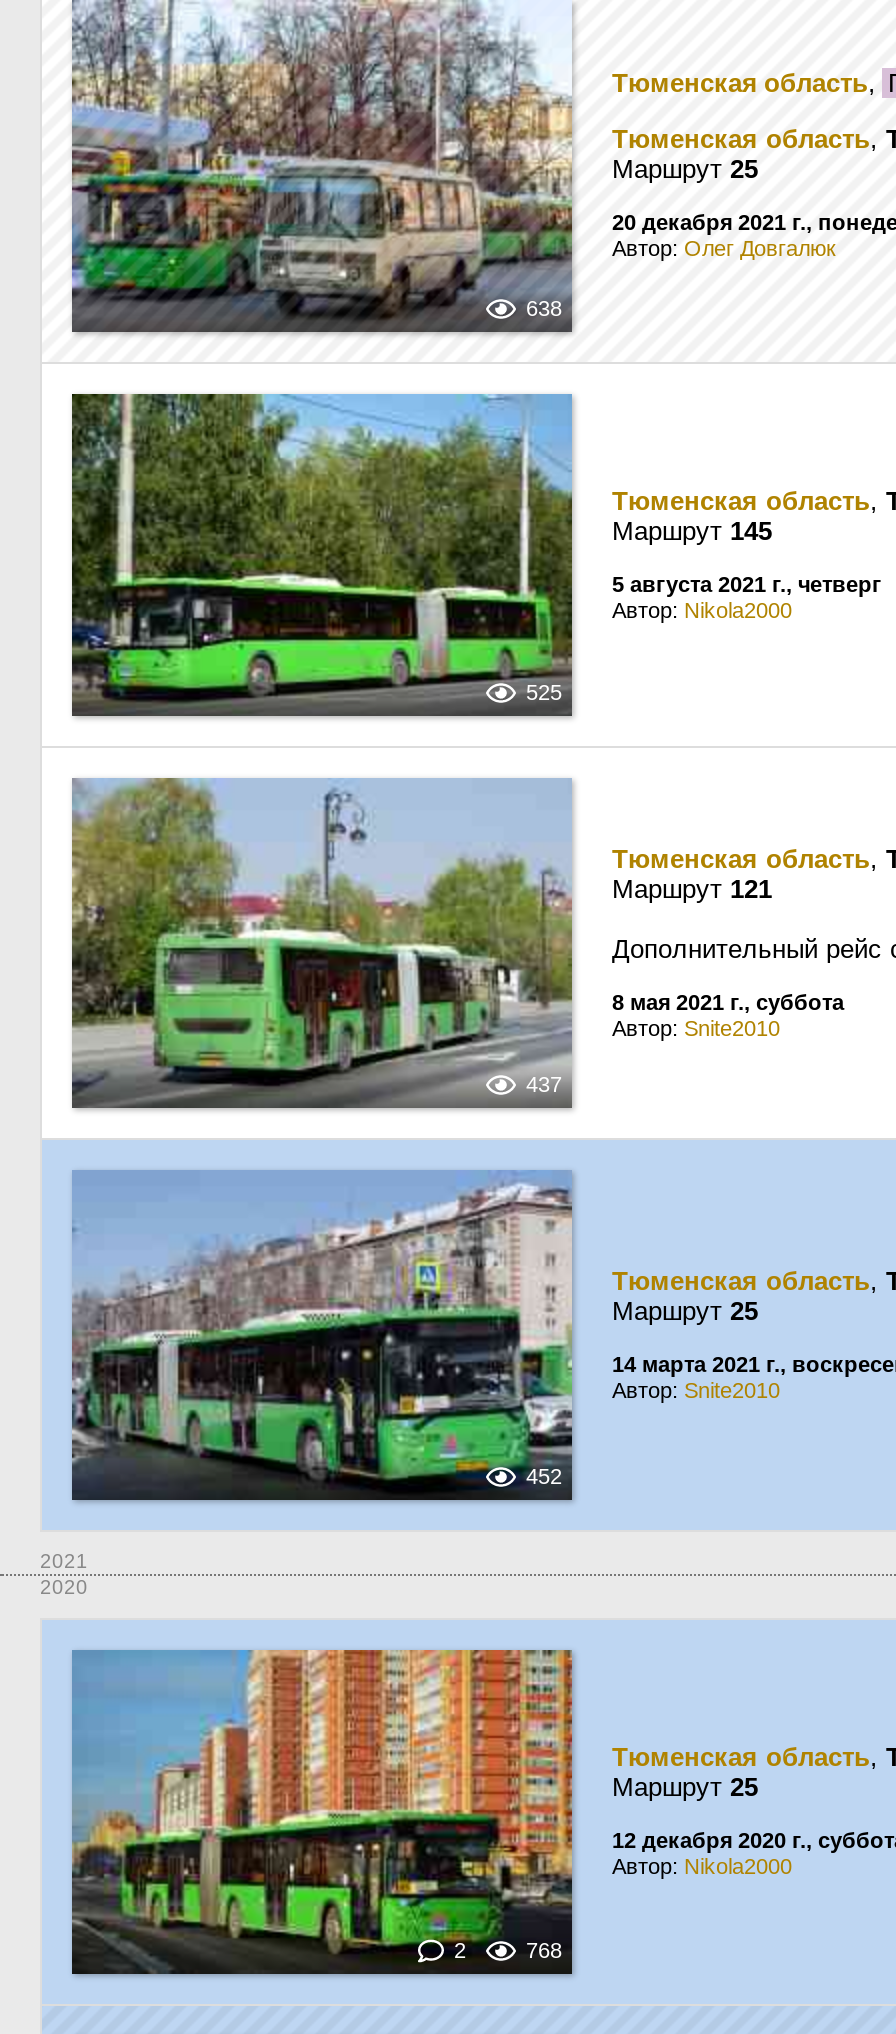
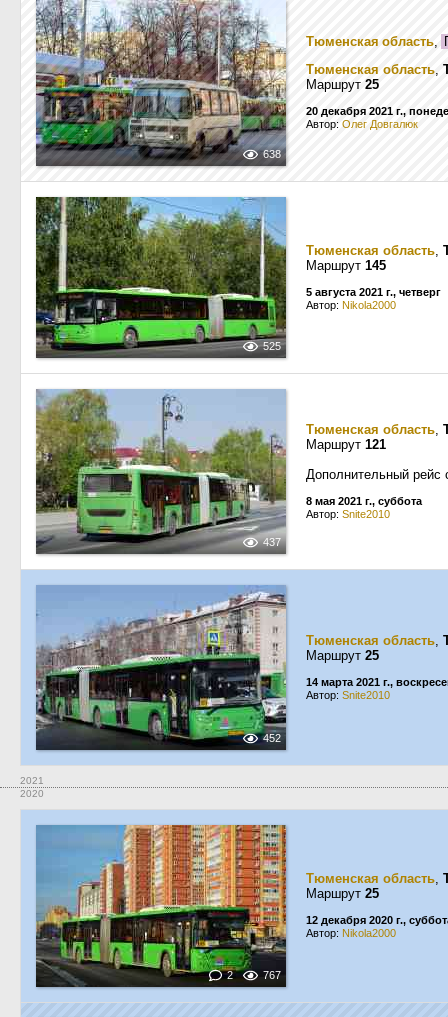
[526,1938,562,1962] 768 -> [263,969,281,981] 767

